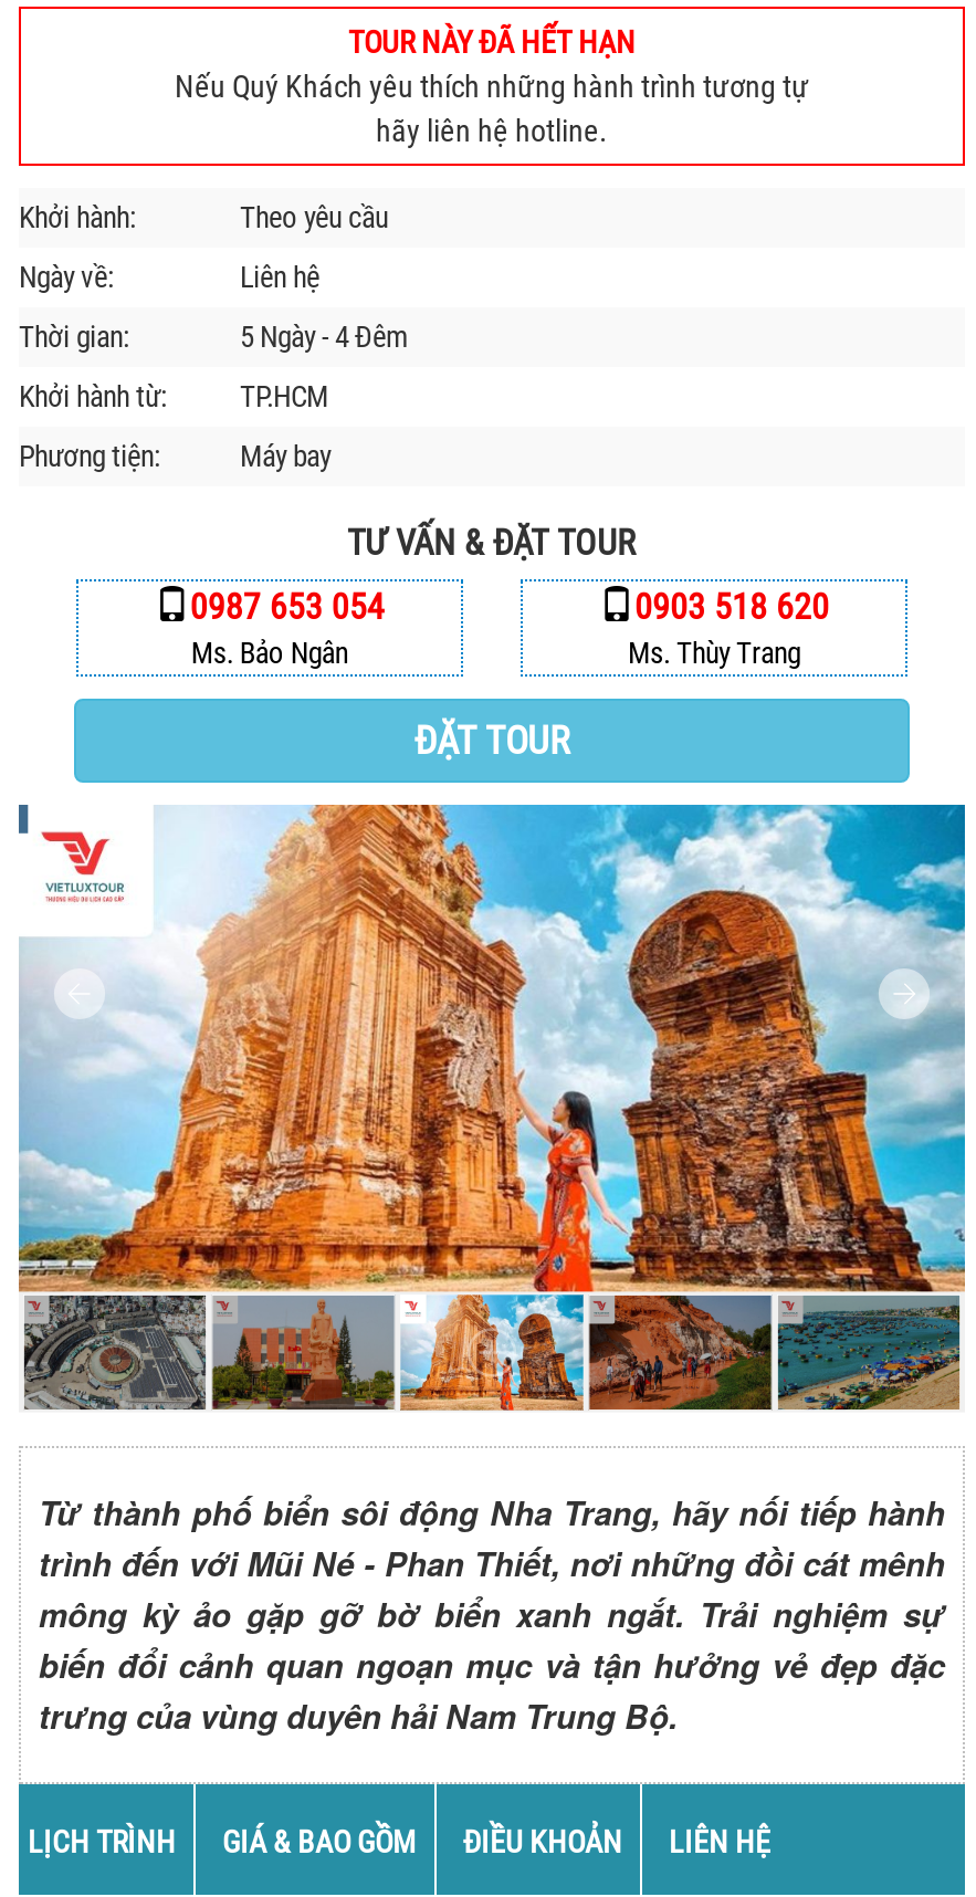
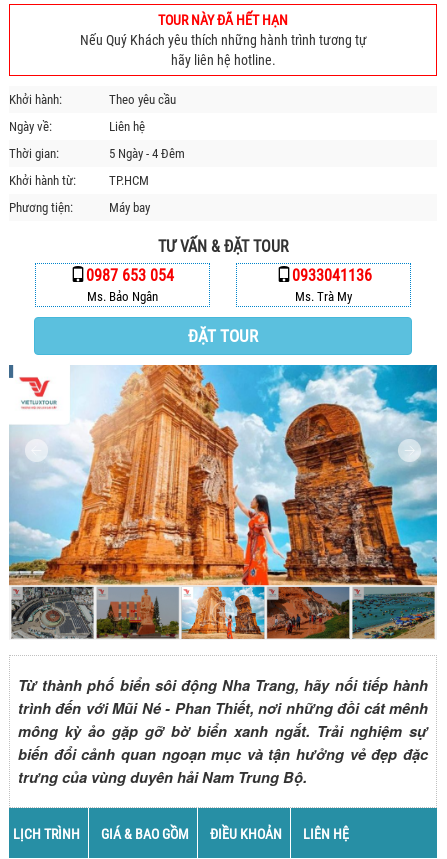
[628,586,829,670] 0903 518 620 | Ms. Thùy Trang -> [291,266,371,304] 0933041136 | Ms. Trà My

